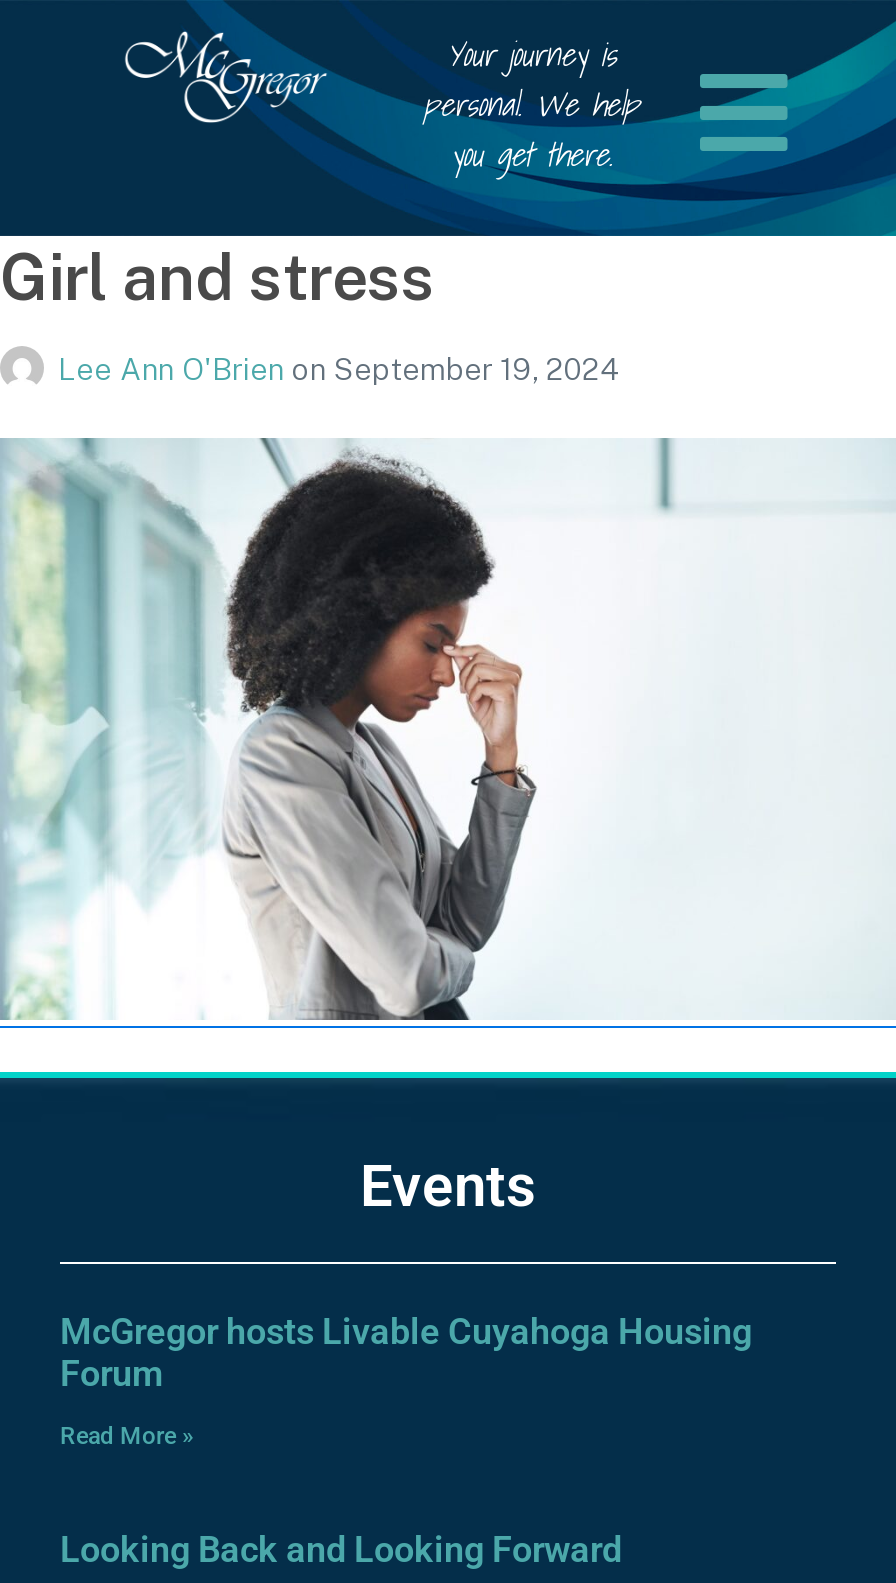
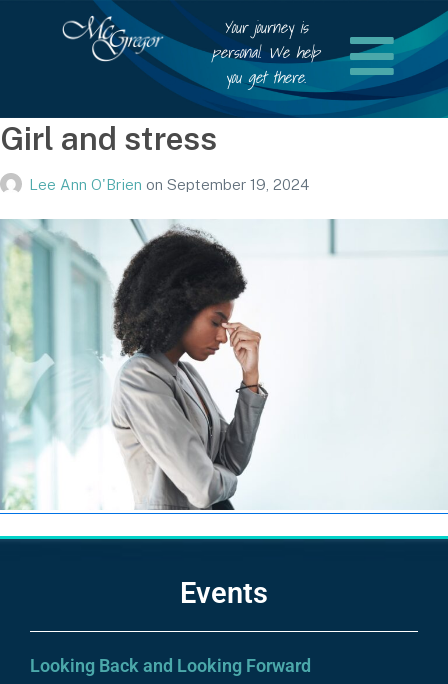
[60,1310,752,1450] McGregor hosts Livable Cuyahoga Housing | Forum | Read More » -> none

